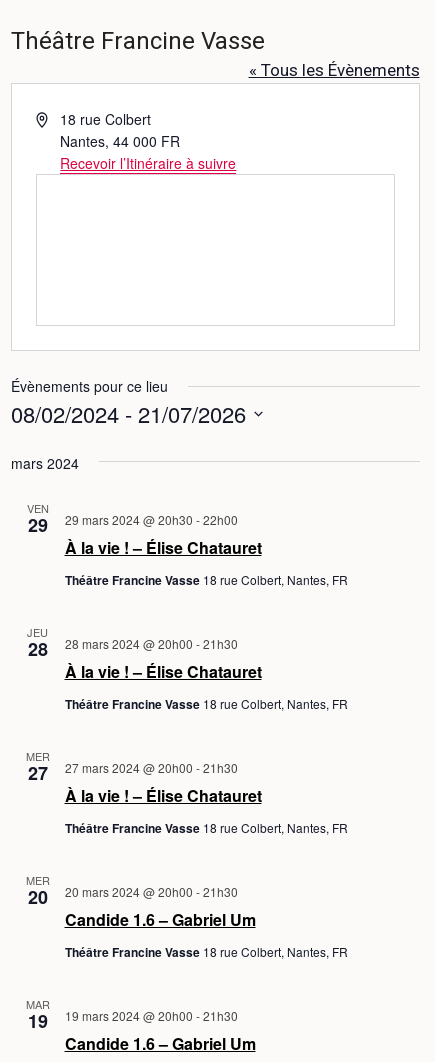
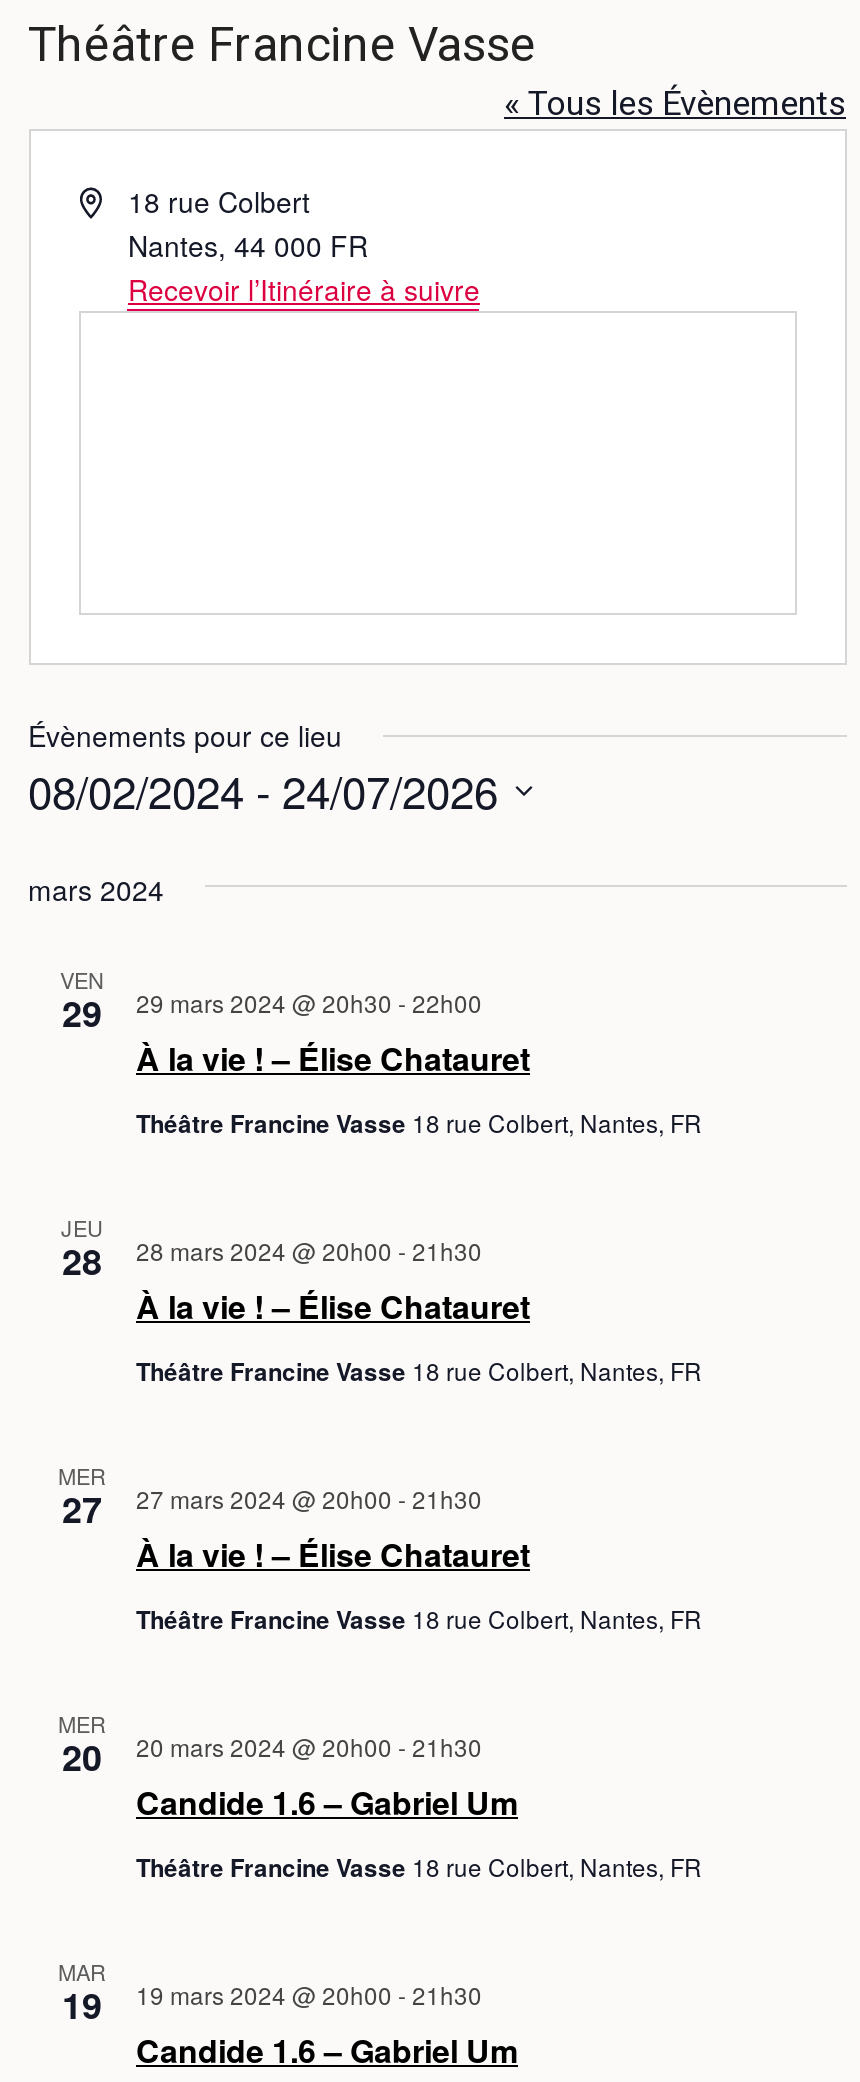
[10,398,245,429] 08/02/2024 - 21/07/2026 -> [28,759,498,821] 08/02/2024 - 24/07/2026

